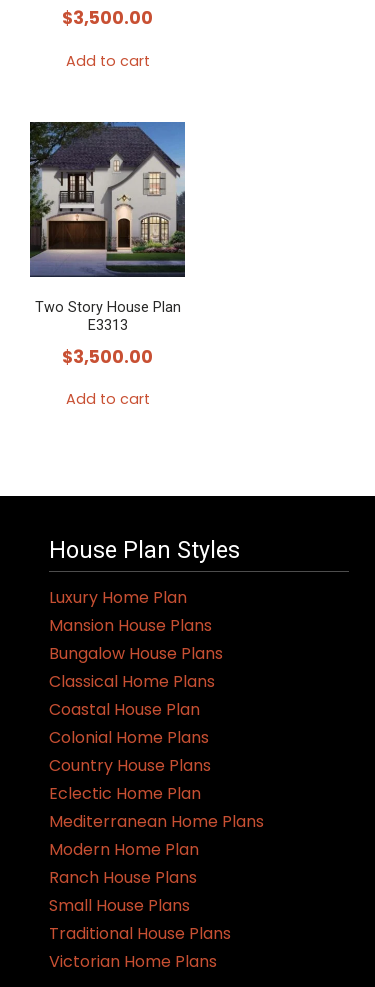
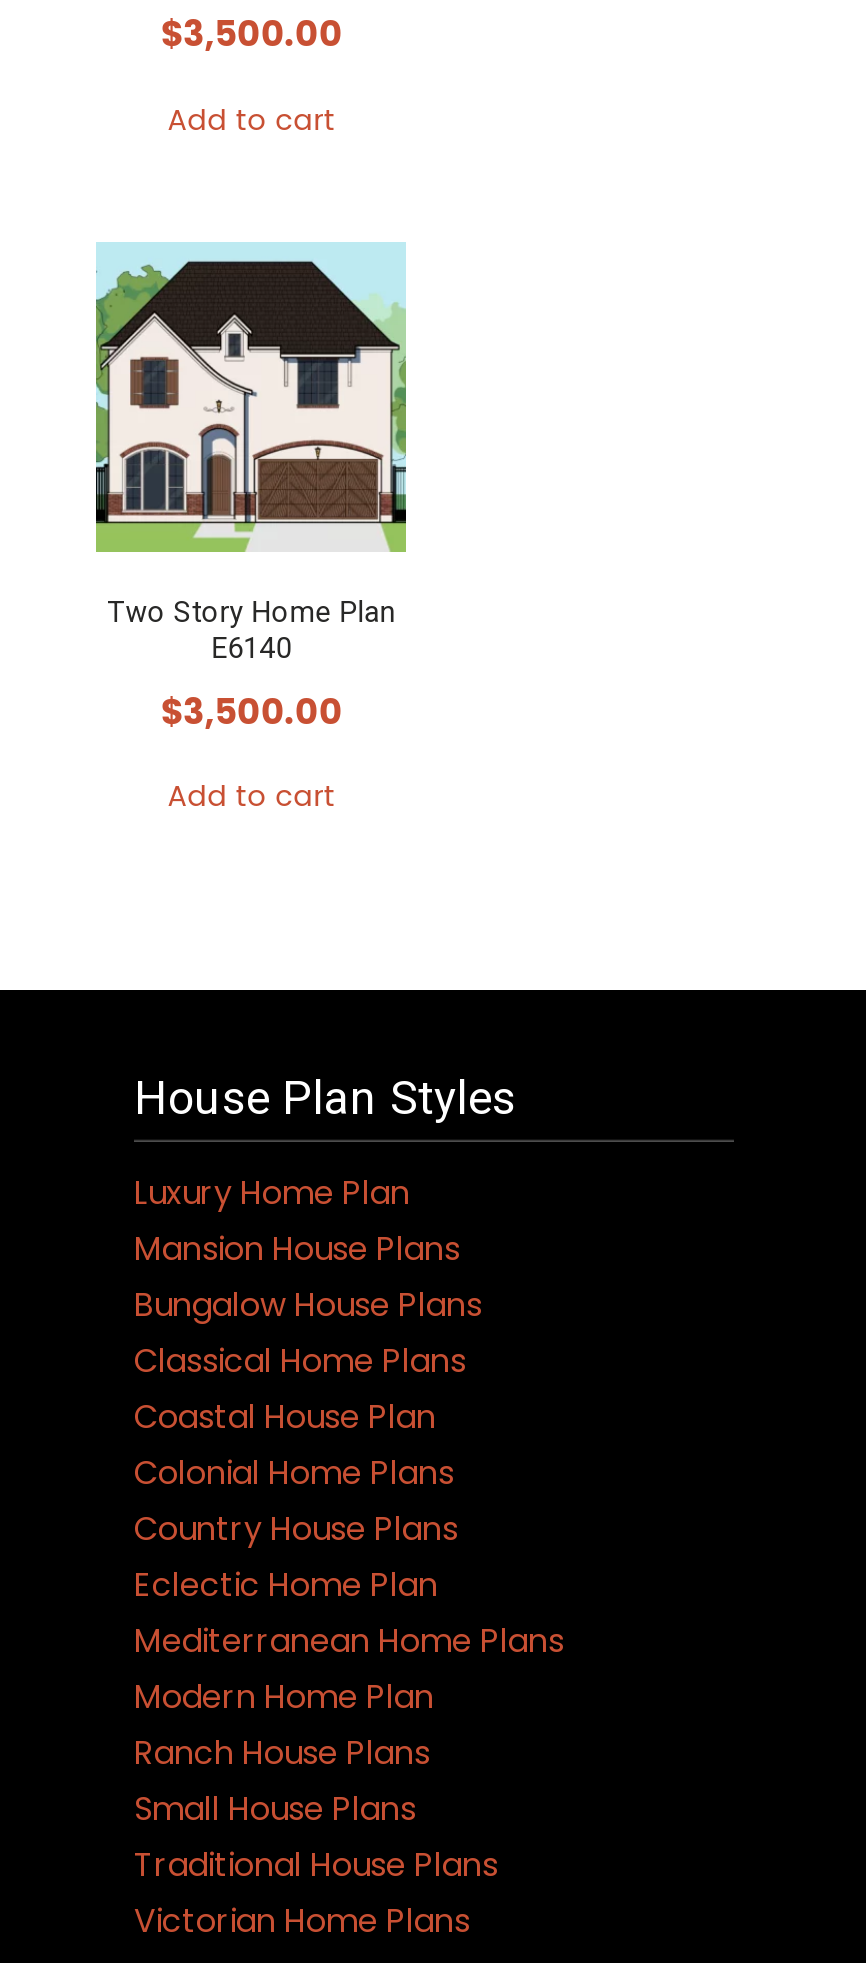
[29,121,186,334] [image] | Two Story House Plan | E3313 -> [94,242,408,666] [image] | Two Story Home Plan | E6140

